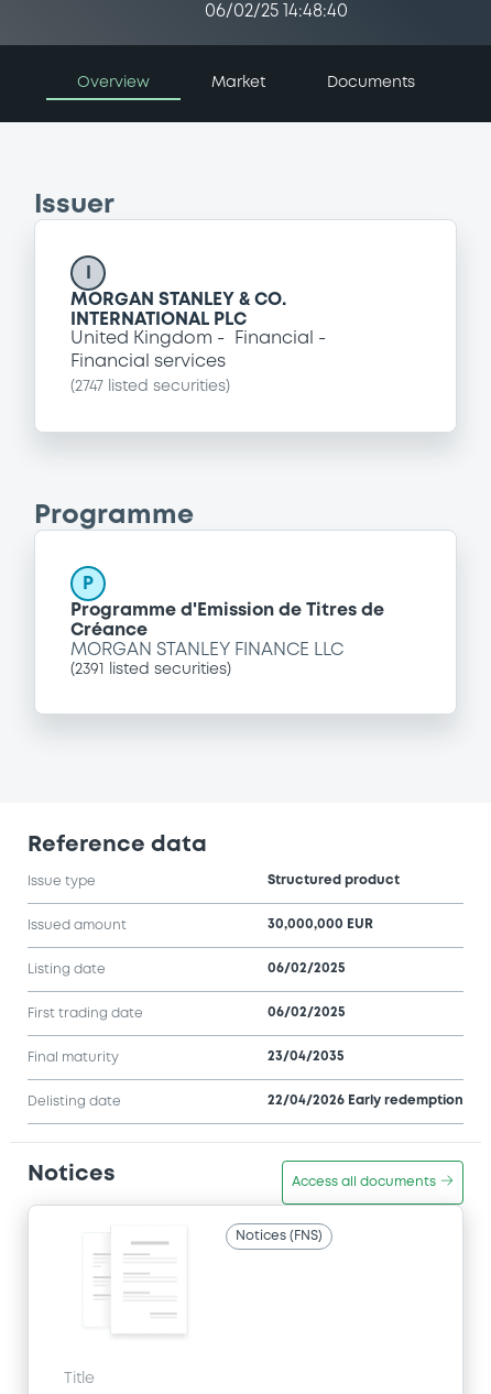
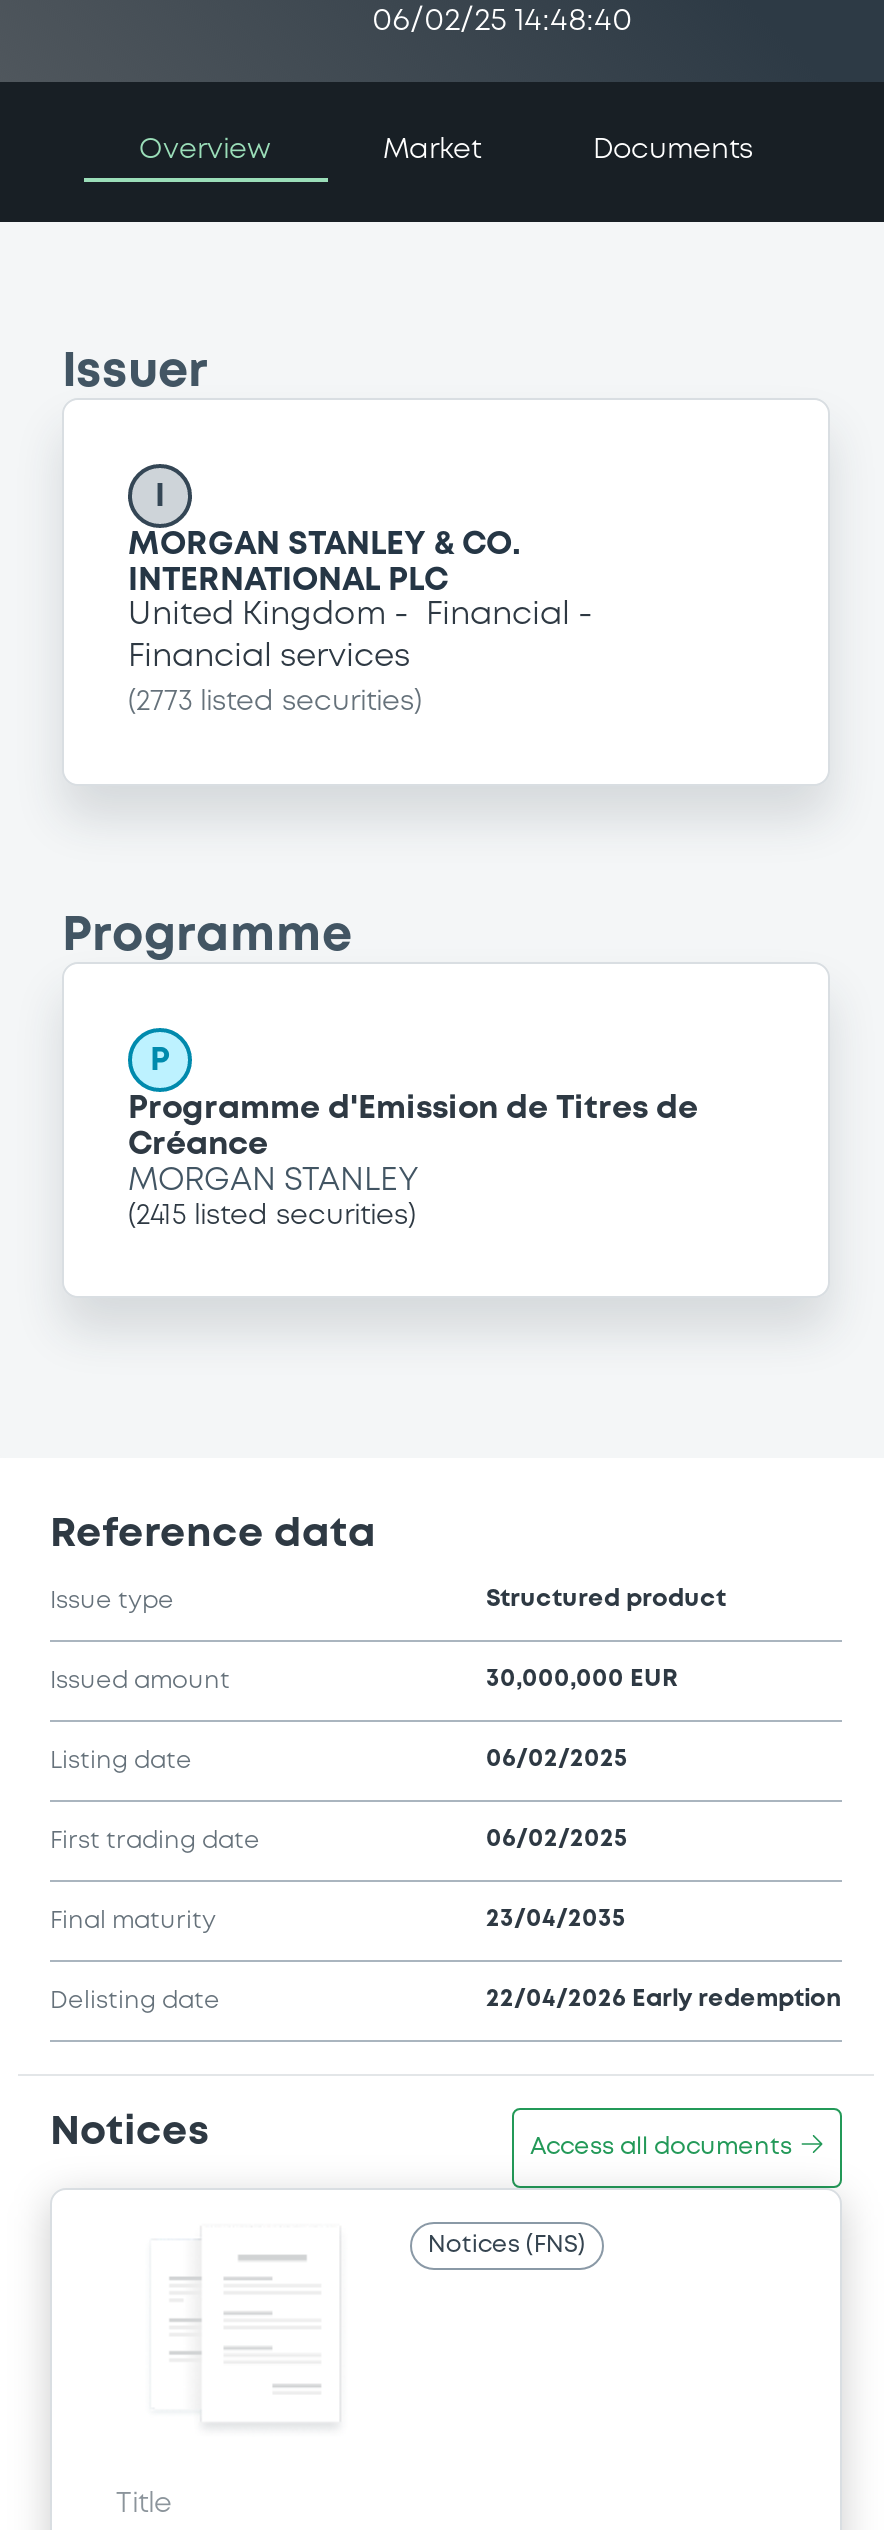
[70,380,230,393] (2747 listed securities) -> [128,690,422,714] (2773 listed securities)
[70,642,343,676] MORGAN STANLEY FINANCE LLC | (2391 listed securities) -> [128,1166,418,1228] MORGAN STANLEY | (2415 listed securities)

